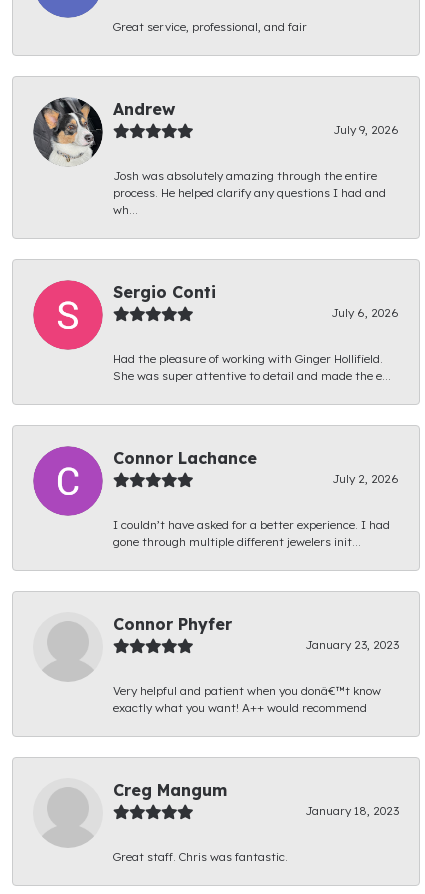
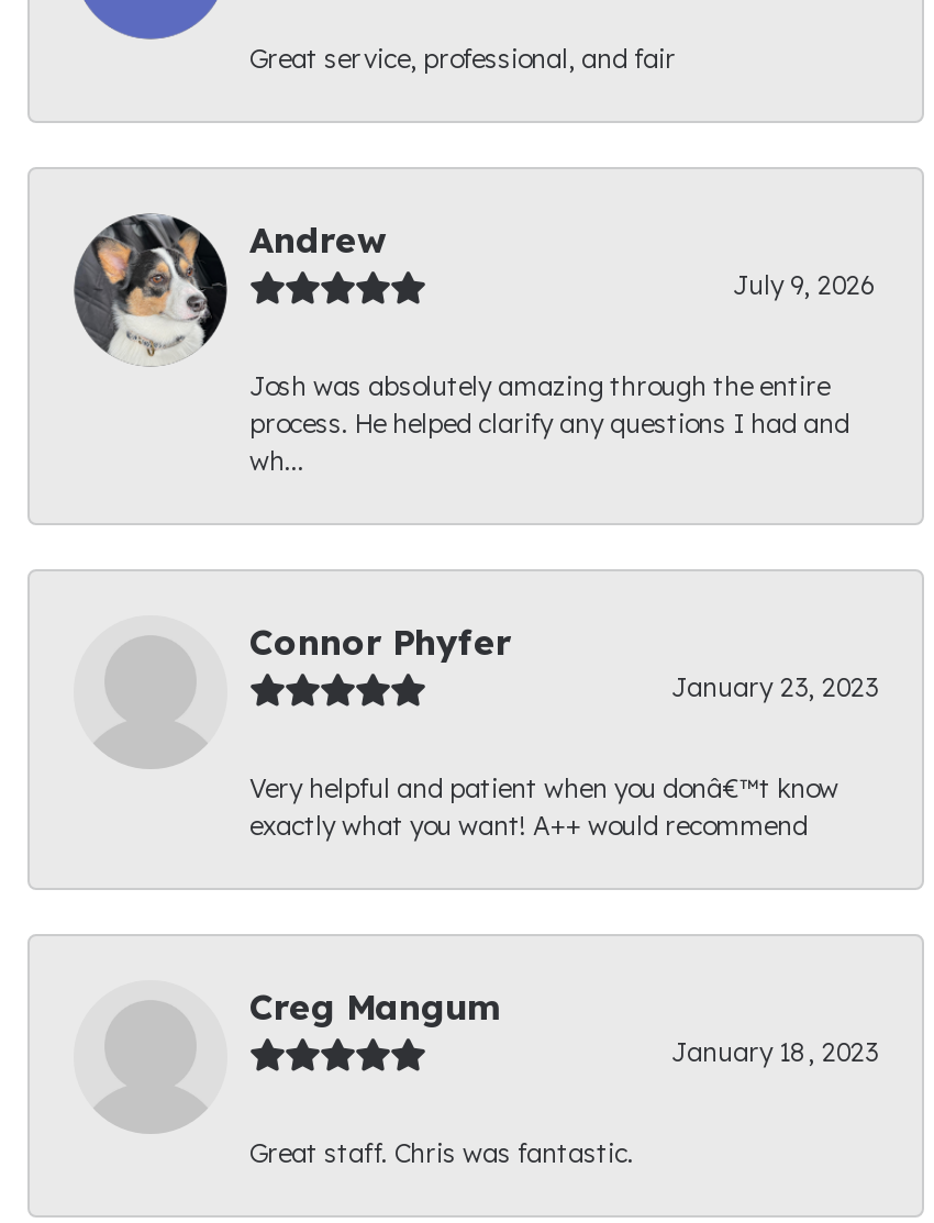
[32,279,399,383] [image] | Sergio Conti | July 6, 2026 | Had the pleasure of working with Ginger Hollifield. | She was super attentive to detail and made the e... -> none
[32,445,399,549] [image] | Connor Lachance | July 2, 2026 | I couldn’t have asked for a better experience. I had | gone through multiple different jewelers init... -> none

